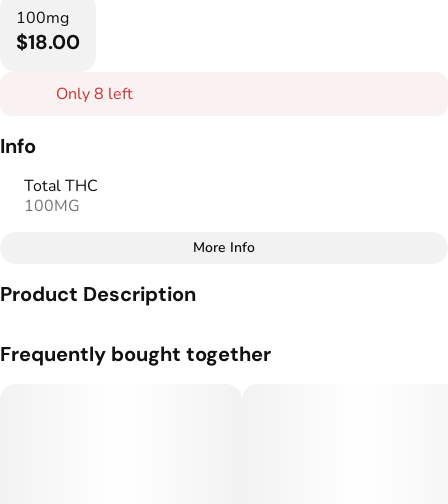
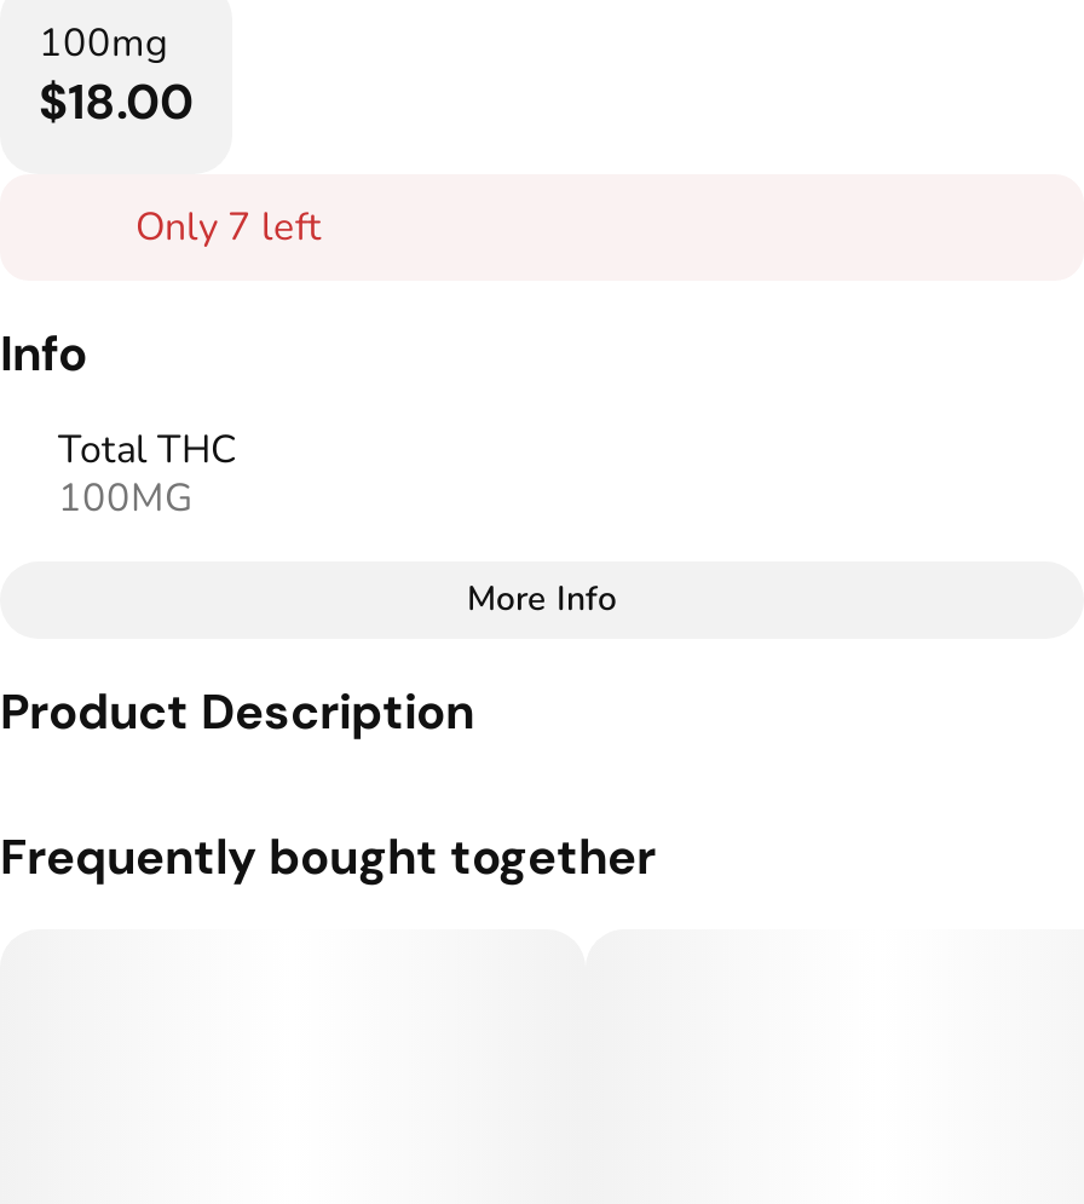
[56,83,133,105] Only 8 left -> [135,201,322,254] Only 7 left

